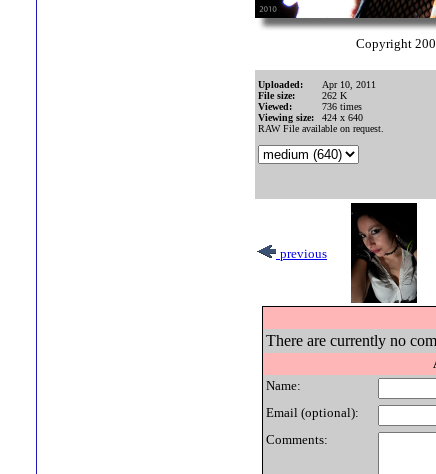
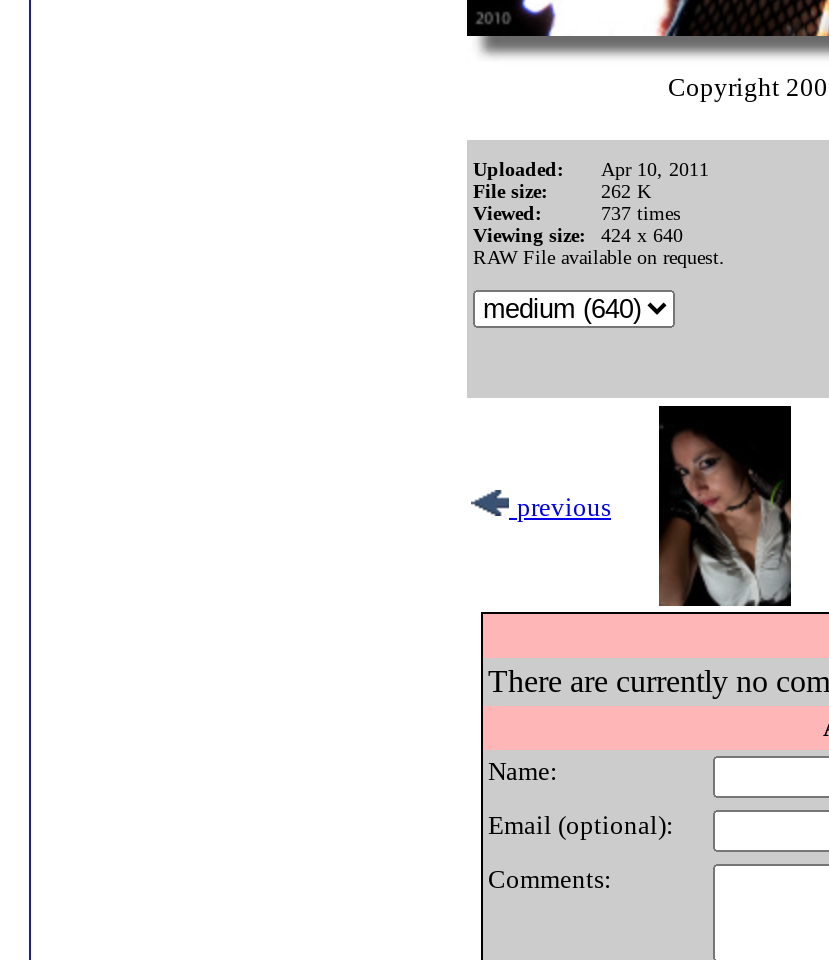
[322,101,362,112] 736 times -> [601,202,681,224] 737 times

